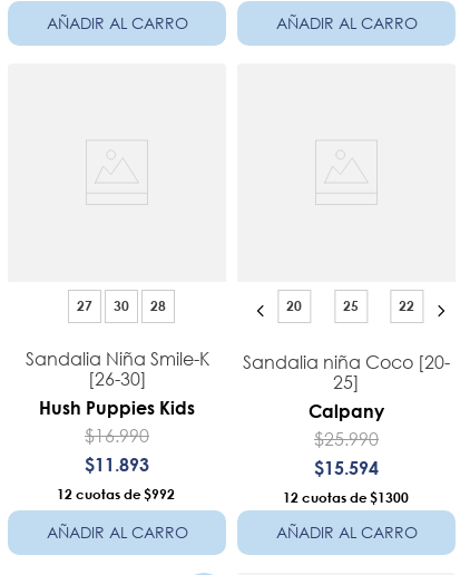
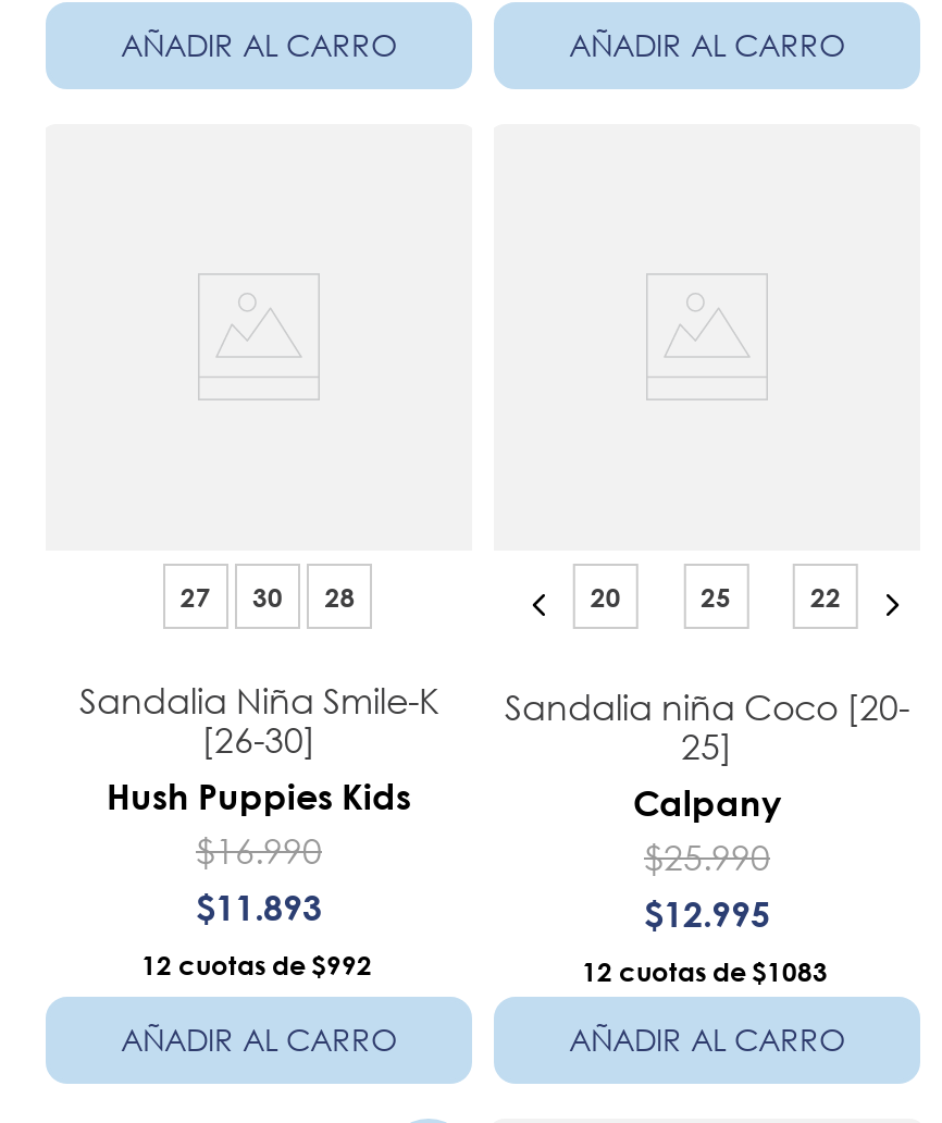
[314,457,379,478] $15.594 -> [644,892,770,933] $12.995
[369,488,408,506] $1300 -> [752,954,828,989] $1083

